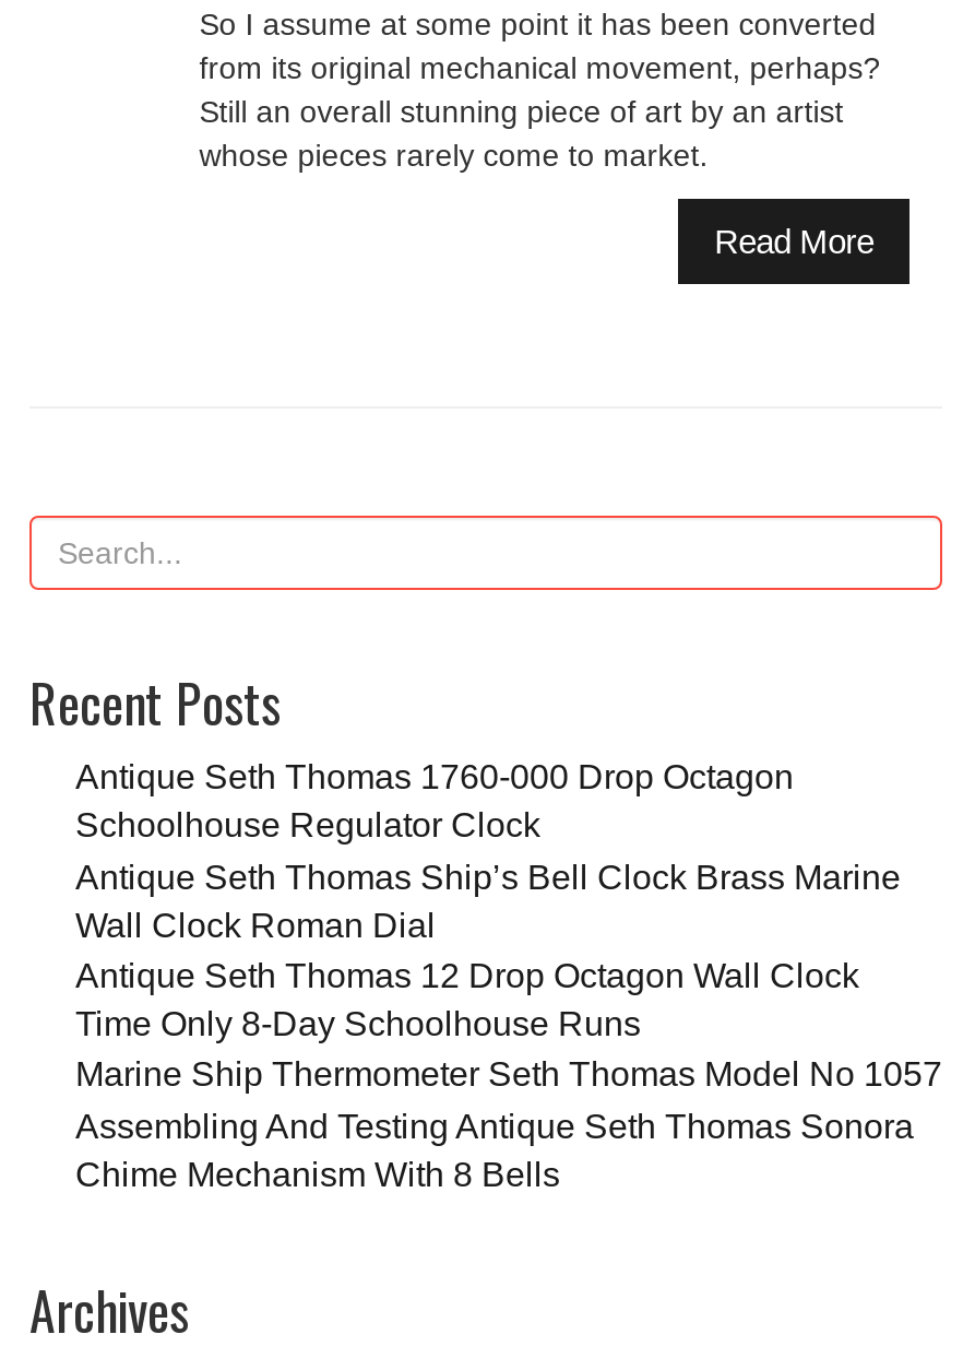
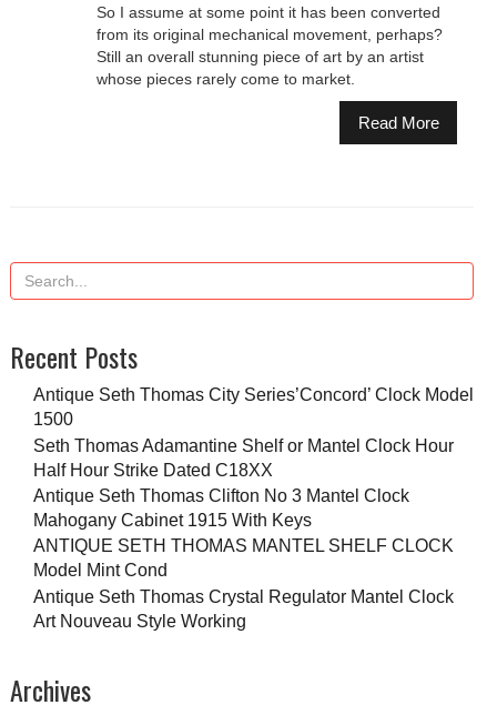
[75,757,942,1193] Antique Seth Thomas 1760-000 Drop Octagon | Schoolhouse Regulator Clock | Antique Seth Thomas Ship’s Bell Clock Brass Marine | Wall Clock Roman Dial | Antique Seth Thomas 12 Drop Octagon Wall Clock | Time Only 8-Day Schoolhouse Runs | Marine Ship Thermometer Seth Thomas Model No 1057 | Assembling And Testing Antique Seth Thomas Sonora | Chime Mechanism With 8 Bells -> [33,384,474,630] Antique Seth Thomas City Series’Concord’ Clock Model | 1500 | Seth Thomas Adamantine Shelf or Mantel Clock Hour | Half Hour Strike Dated C18XX | Antique Seth Thomas Clifton No 3 Mantel Clock | Mahogany Cabinet 1915 With Keys | ANTIQUE SETH THOMAS MANTEL SHELF CLOCK | Model Mint Cond | Antique Seth Thomas Crystal Regulator Mantel Clock | Art Nouveau Style Working

